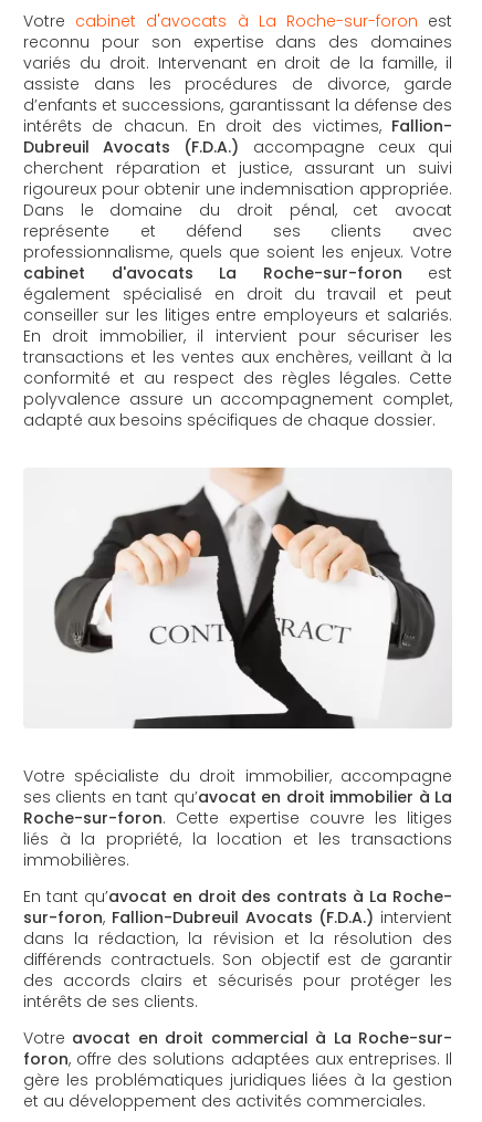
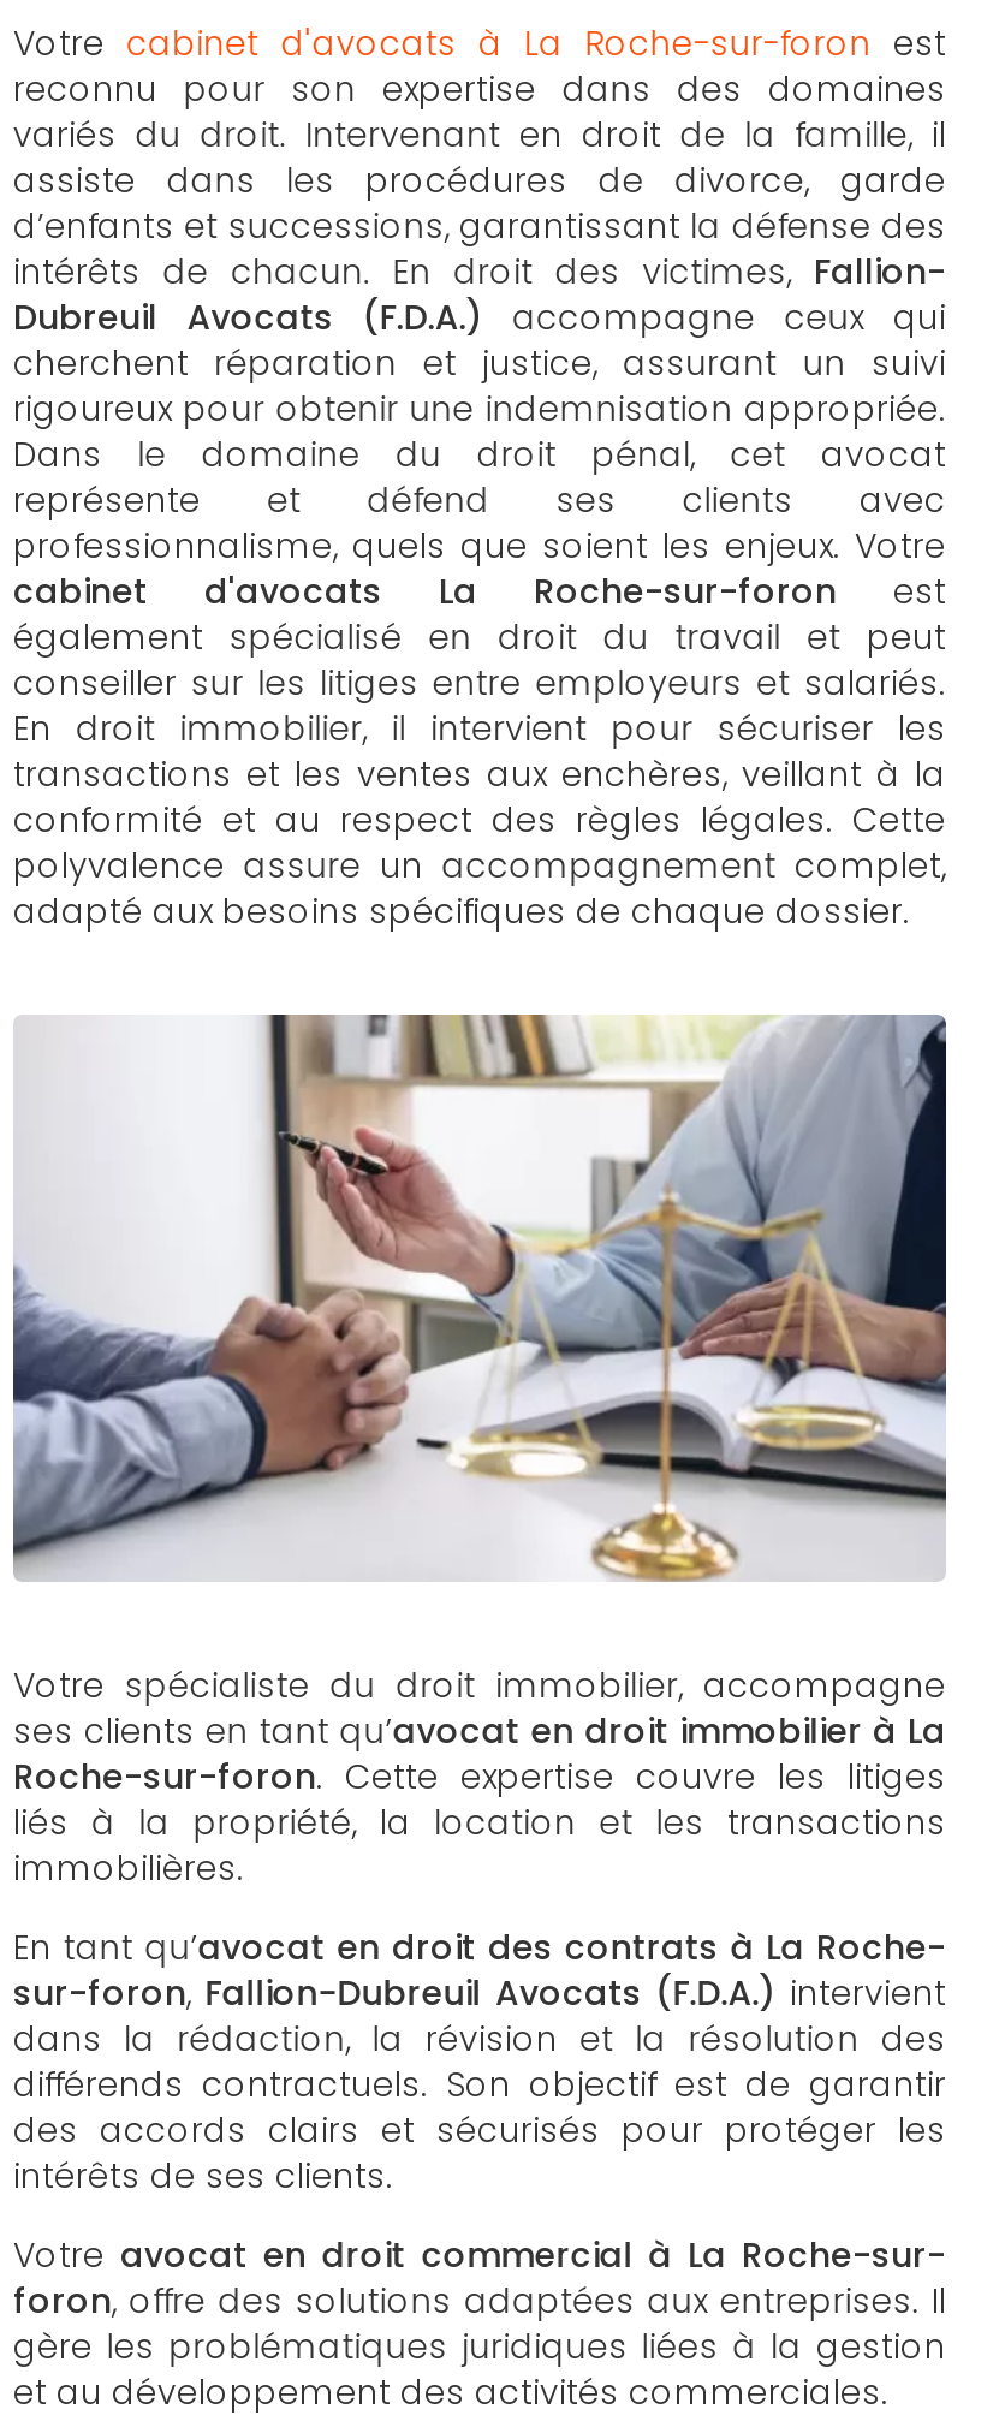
[23,466,452,730] [image] -> [11,1012,949,1582] [image]

